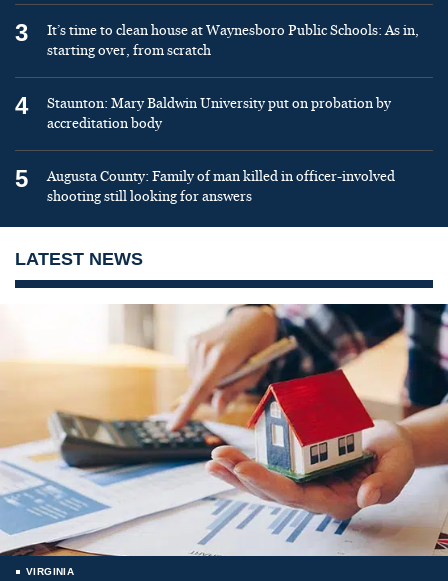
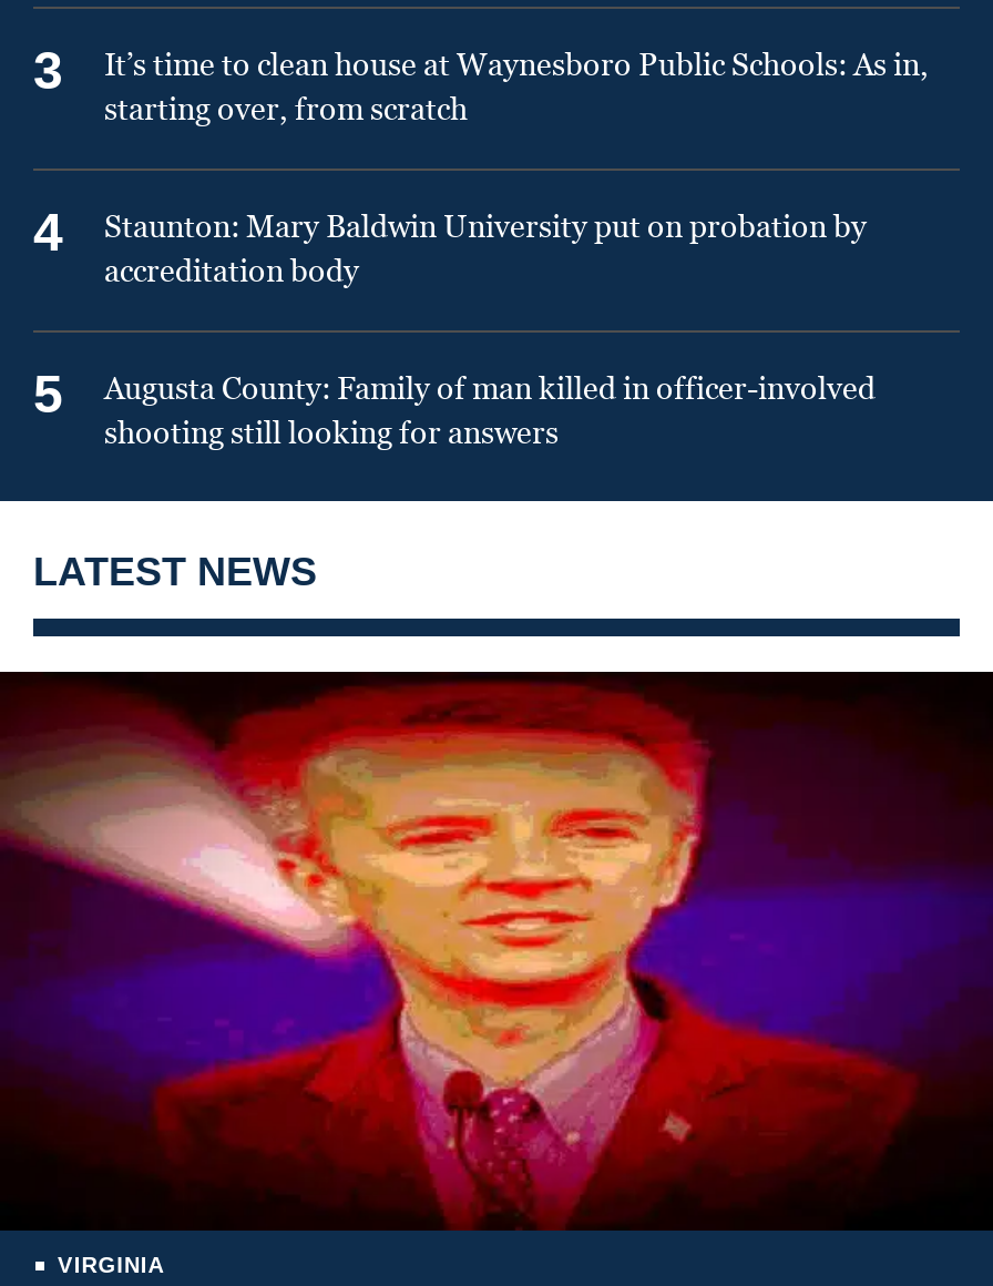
[3,303,445,557] [image] -> [7,670,986,1233] [image]

